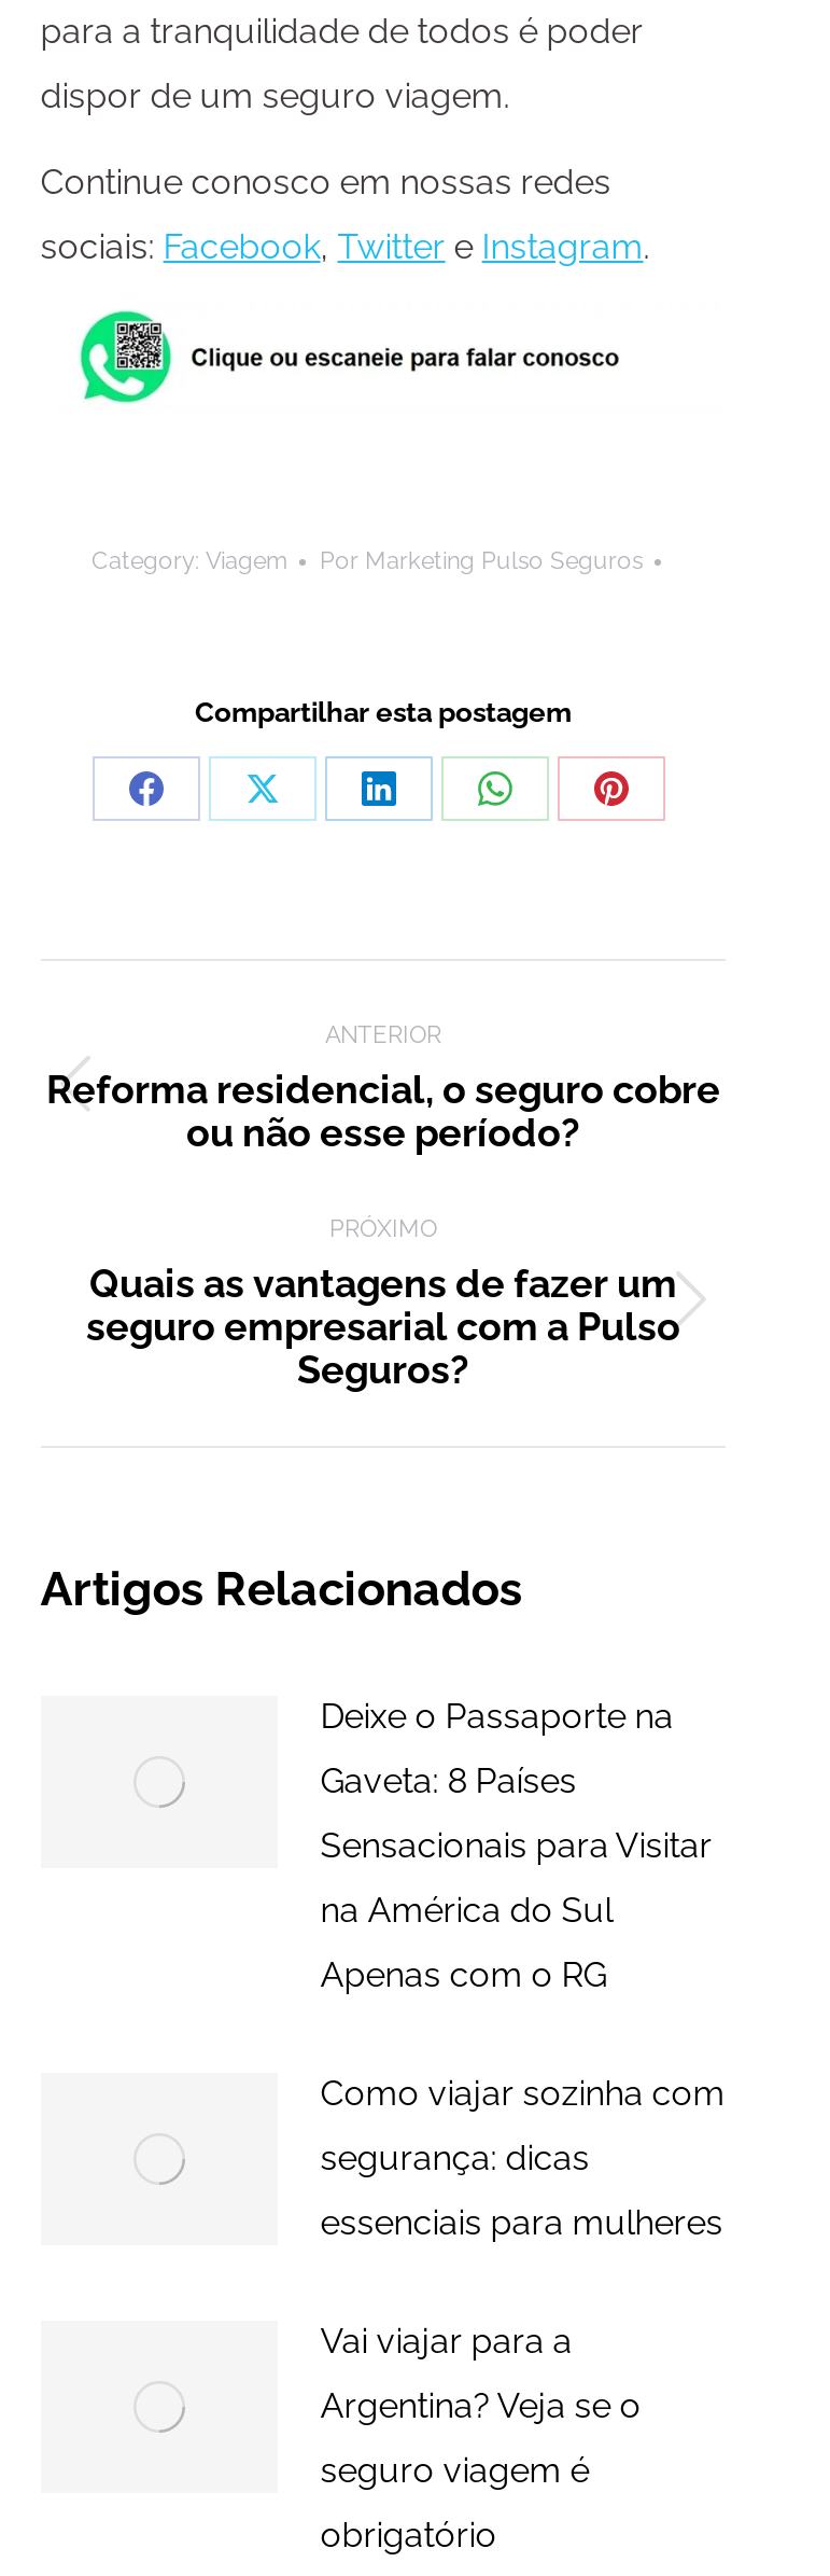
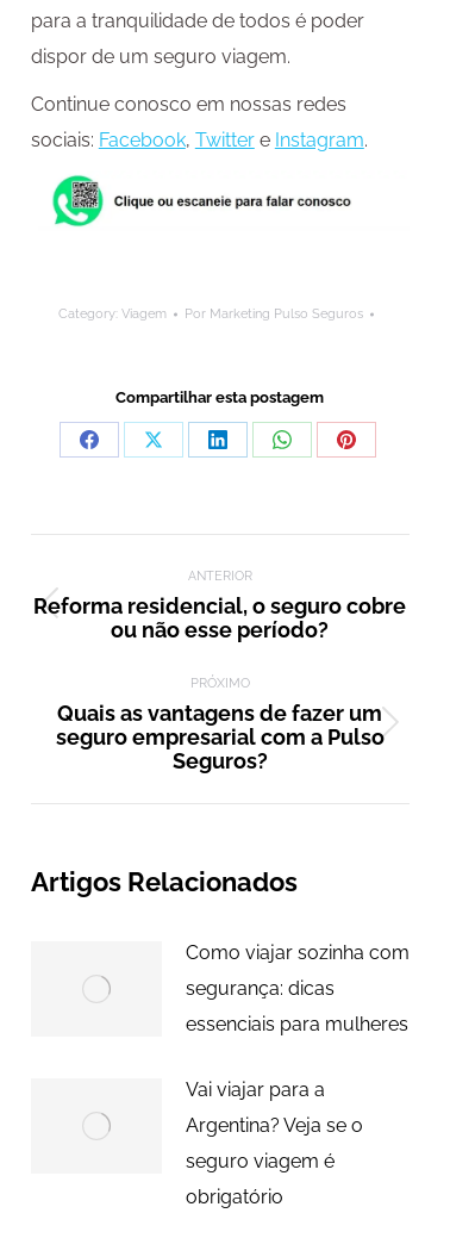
[320,1695,712,1994] Deixe o Passaporte na | Gaveta: 8 Países | Sensacionais para Visitar | na América do Sul | Apenas com o RG -> none

